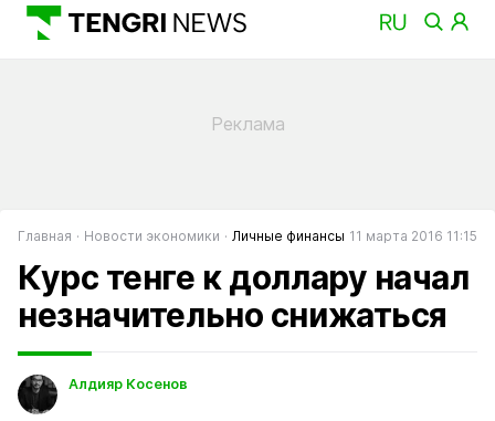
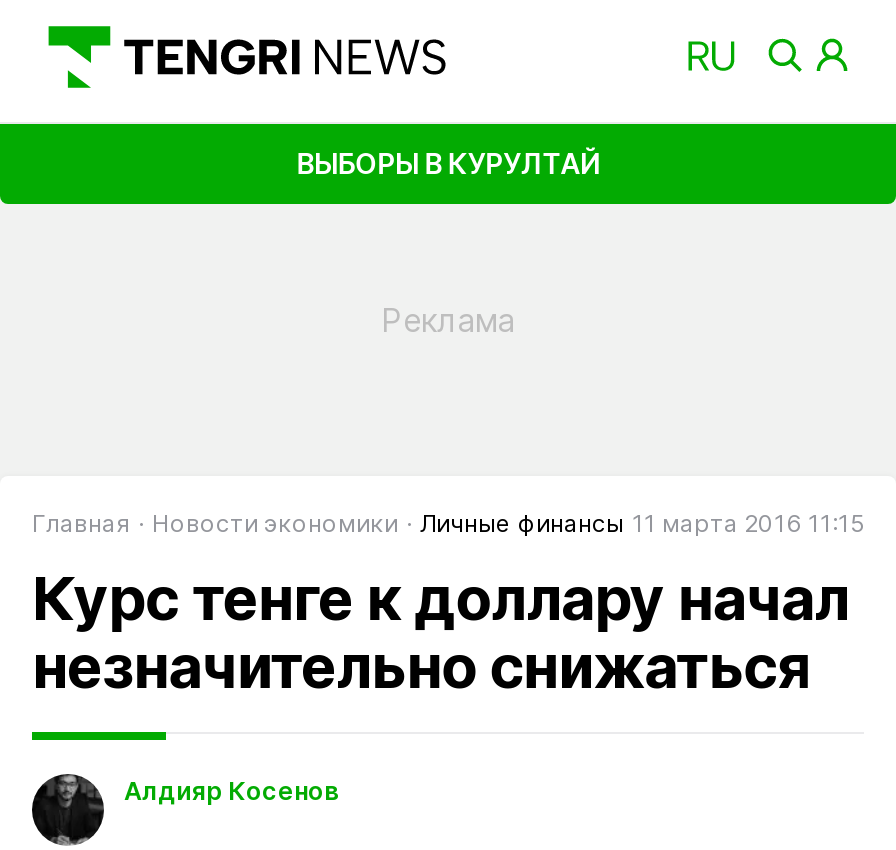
none -> [296,145,600,179] ВЫБОРЫ В КУРУЛТАЙ

